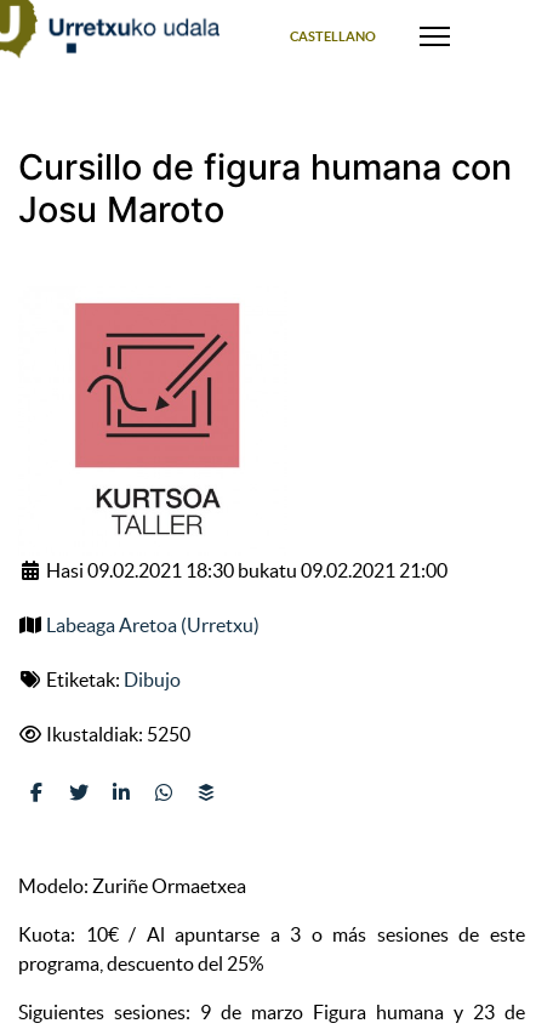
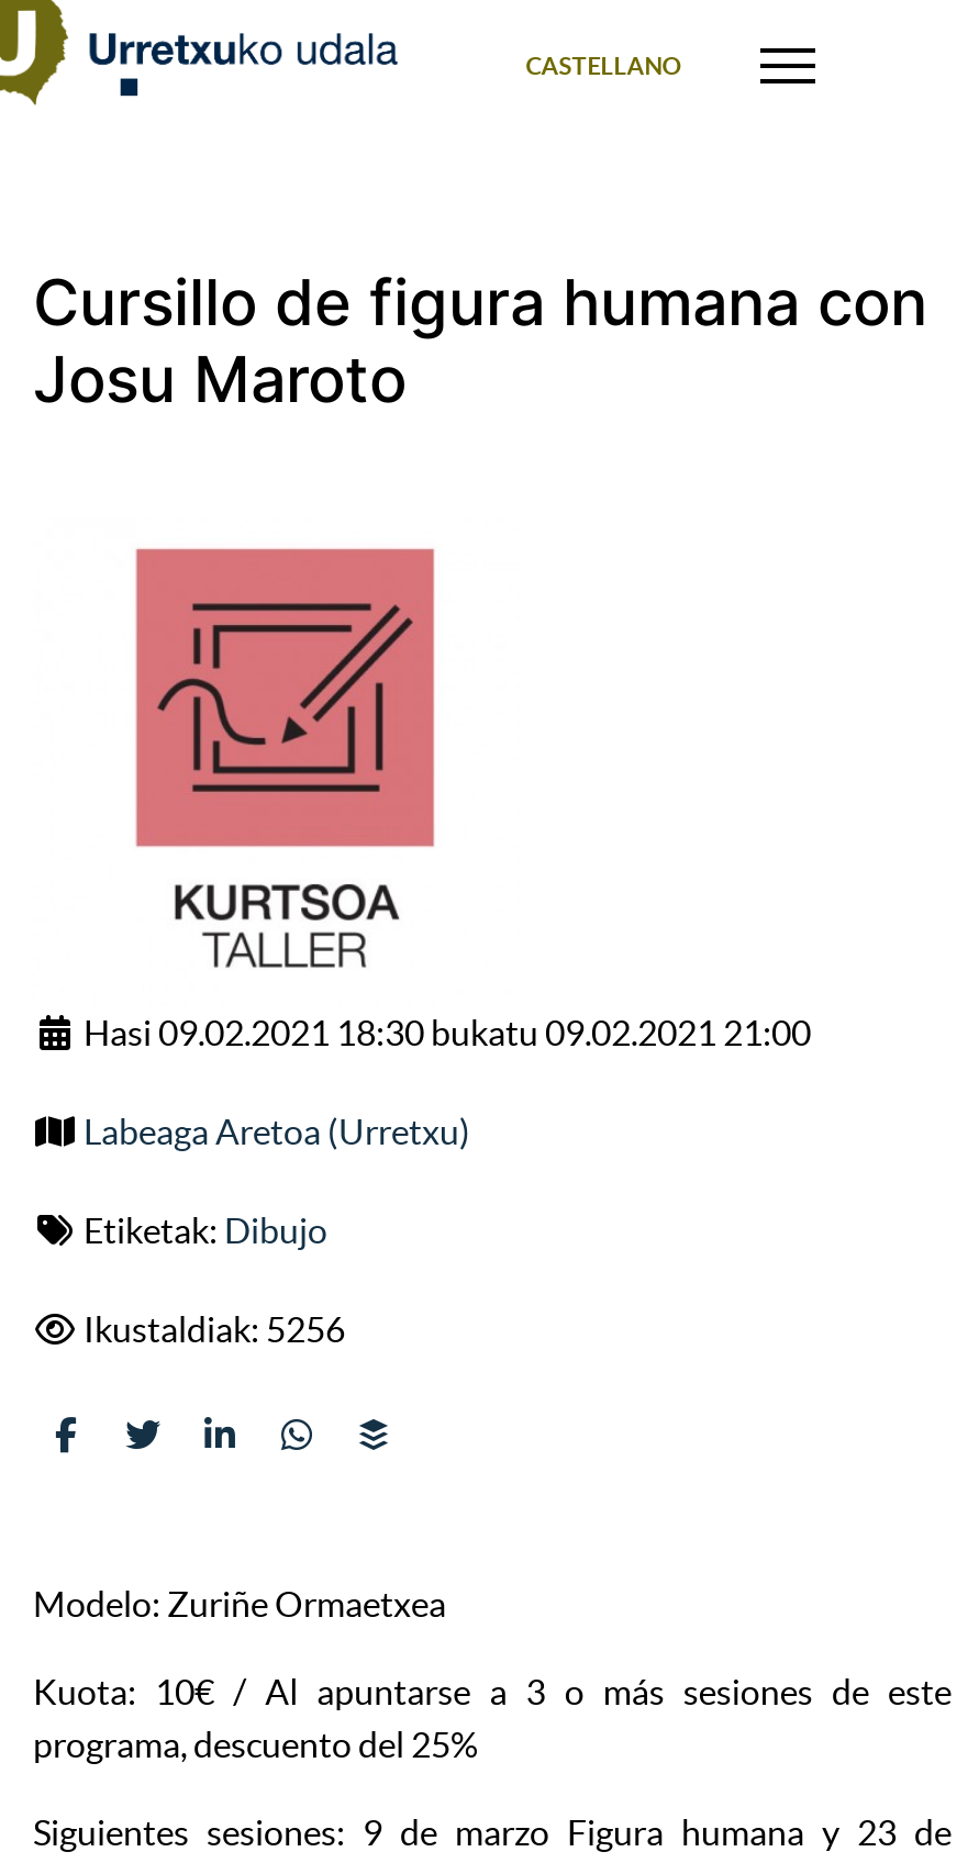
[42,724,190,746] Ikustaldiak: 5250 -> [77,1310,345,1350] Ikustaldiak: 5256

